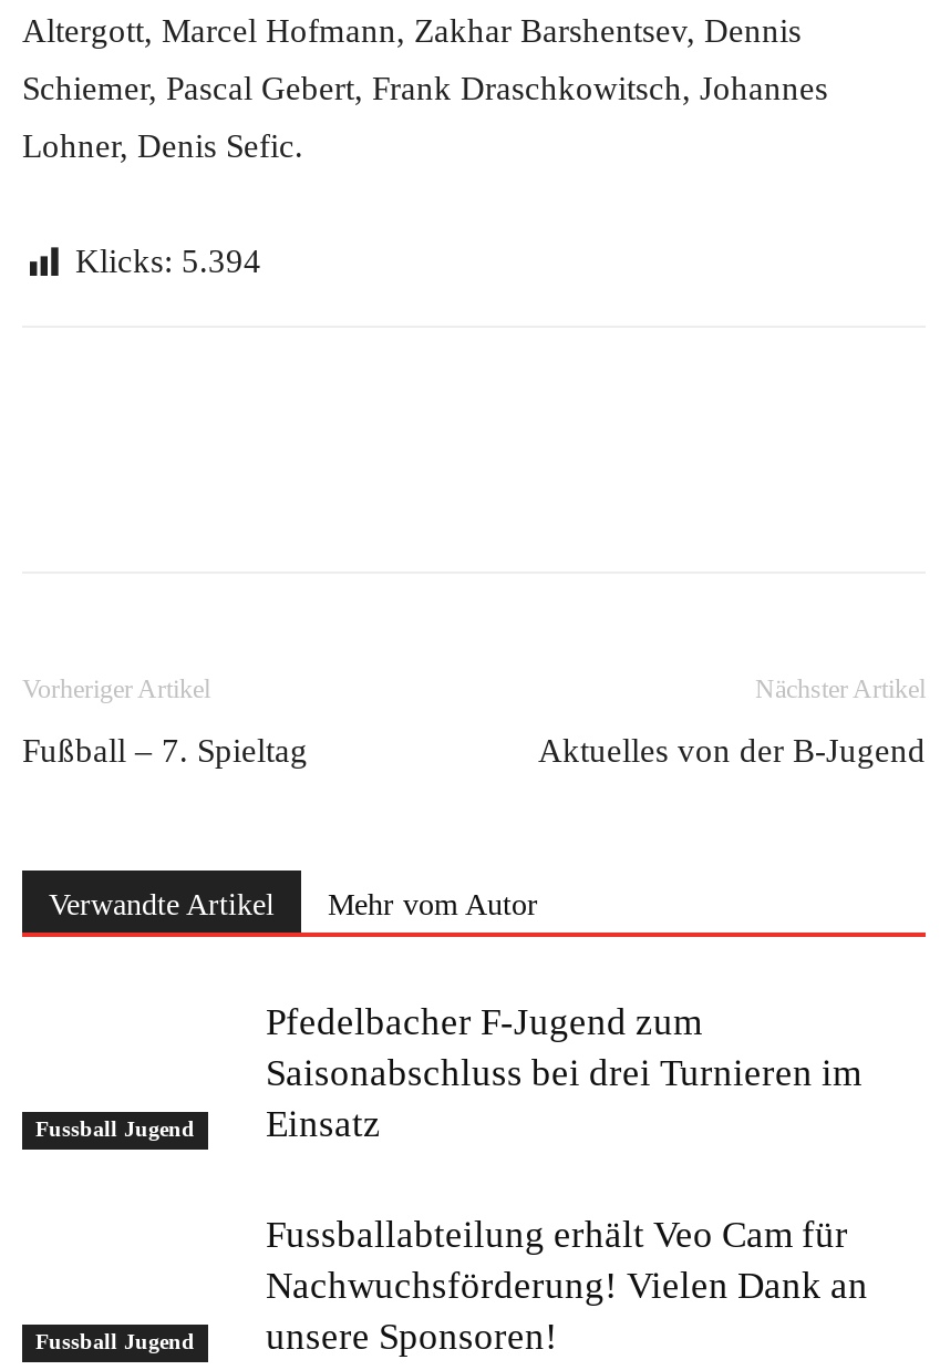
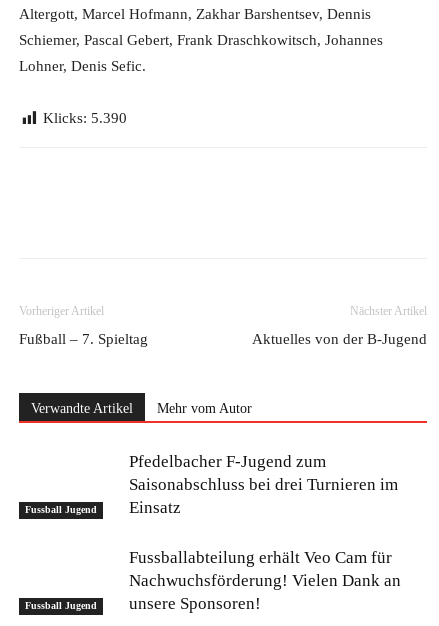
[75,244,261,279] Klicks: 5.394 -> [43,110,127,126] Klicks: 5.390

